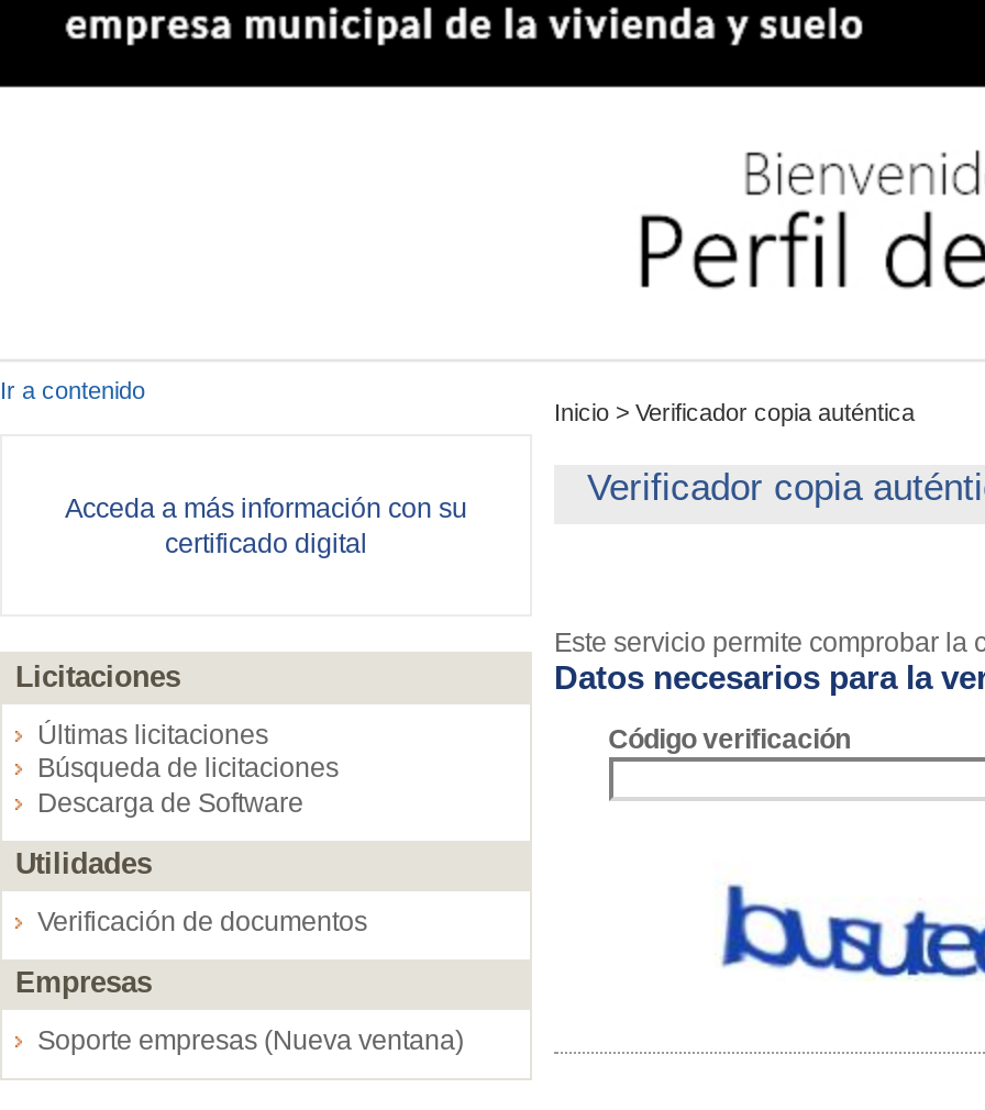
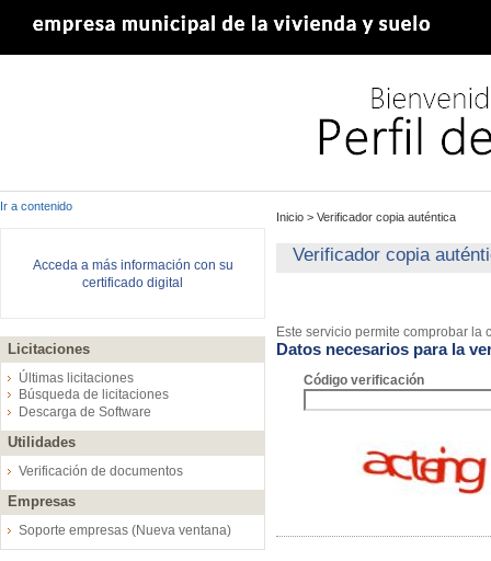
[721,874,978,979] [image] -> [361,445,488,499] [image]

